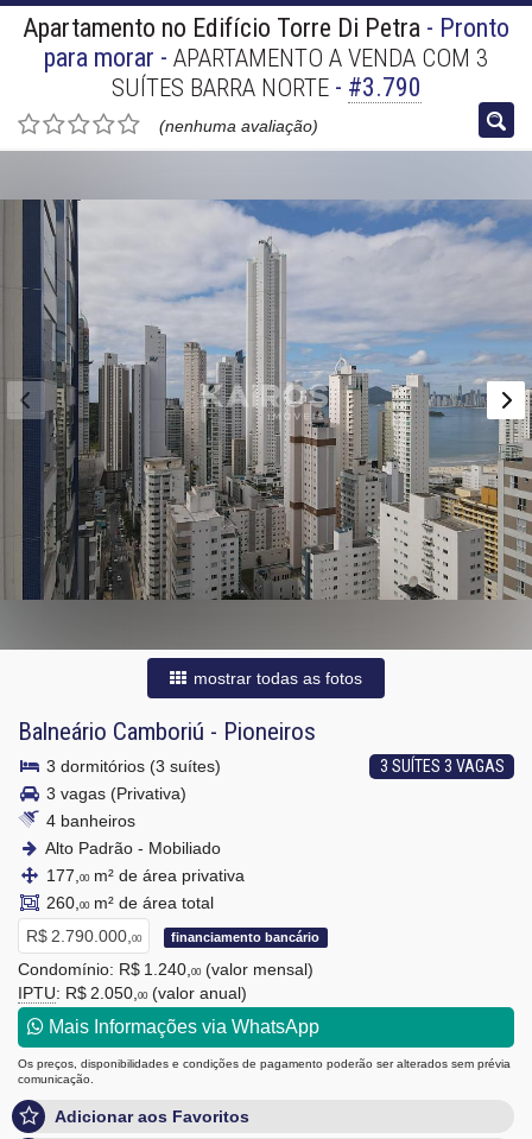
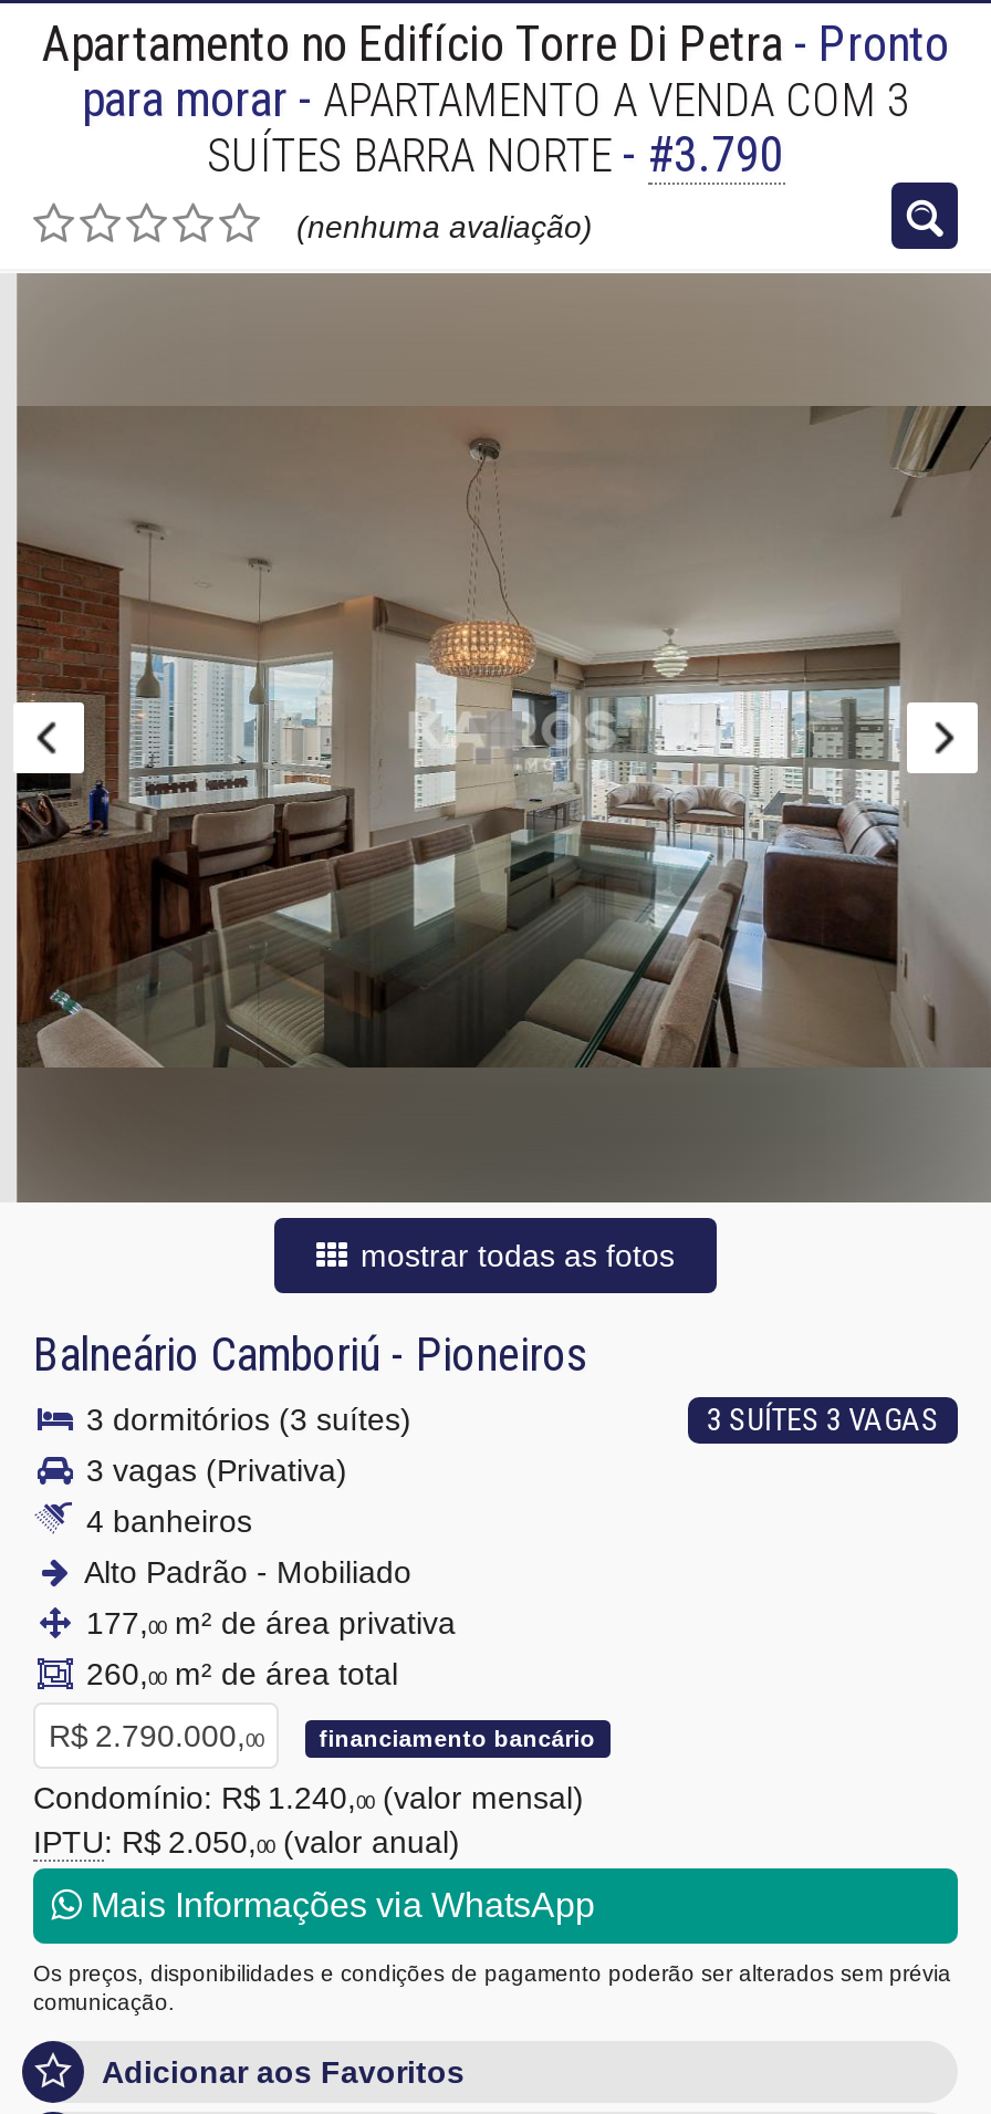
[4,151,528,650] [image] -> [7,273,984,1200] [image]

